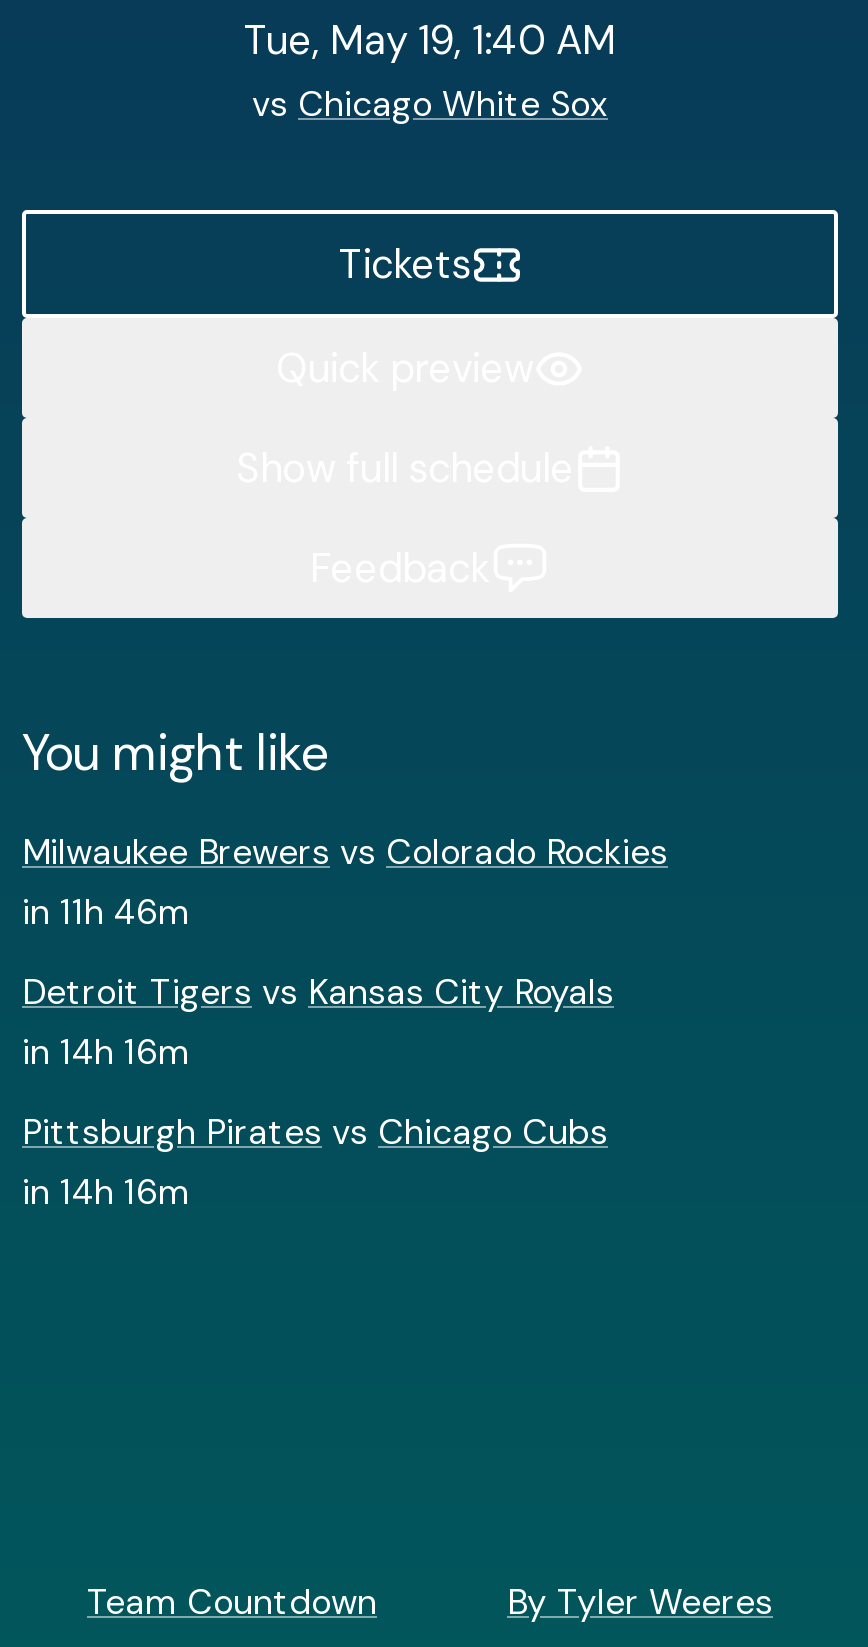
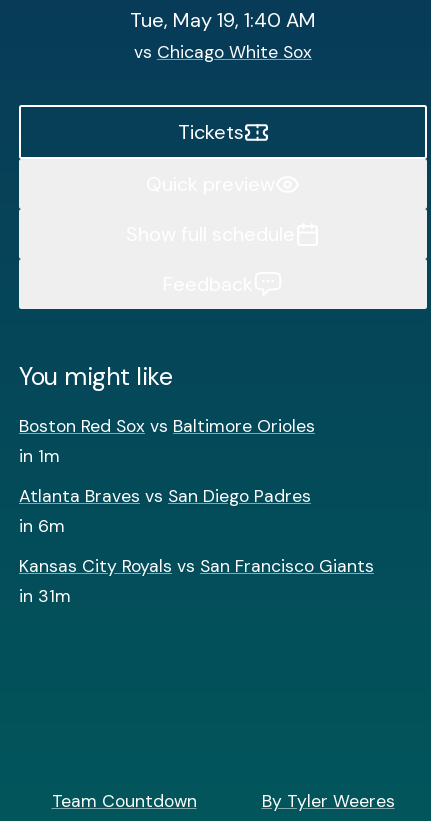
[22,830,668,934] Milwaukee Brewers vs Colorado Rockies | in 11h 46m -> [19,415,315,467] Boston Red Sox vs Baltimore Orioles | in 1m
[22,970,614,1074] Detroit Tigers vs Kansas City Royals | in 14h 16m -> [19,485,311,537] Atlanta Braves vs San Diego Padres | in 6m
[22,1110,608,1214] Pittsburgh Pirates vs Chicago Cubs | in 14h 16m -> [19,555,374,607] Kansas City Royals vs San Francisco Giants | in 31m

